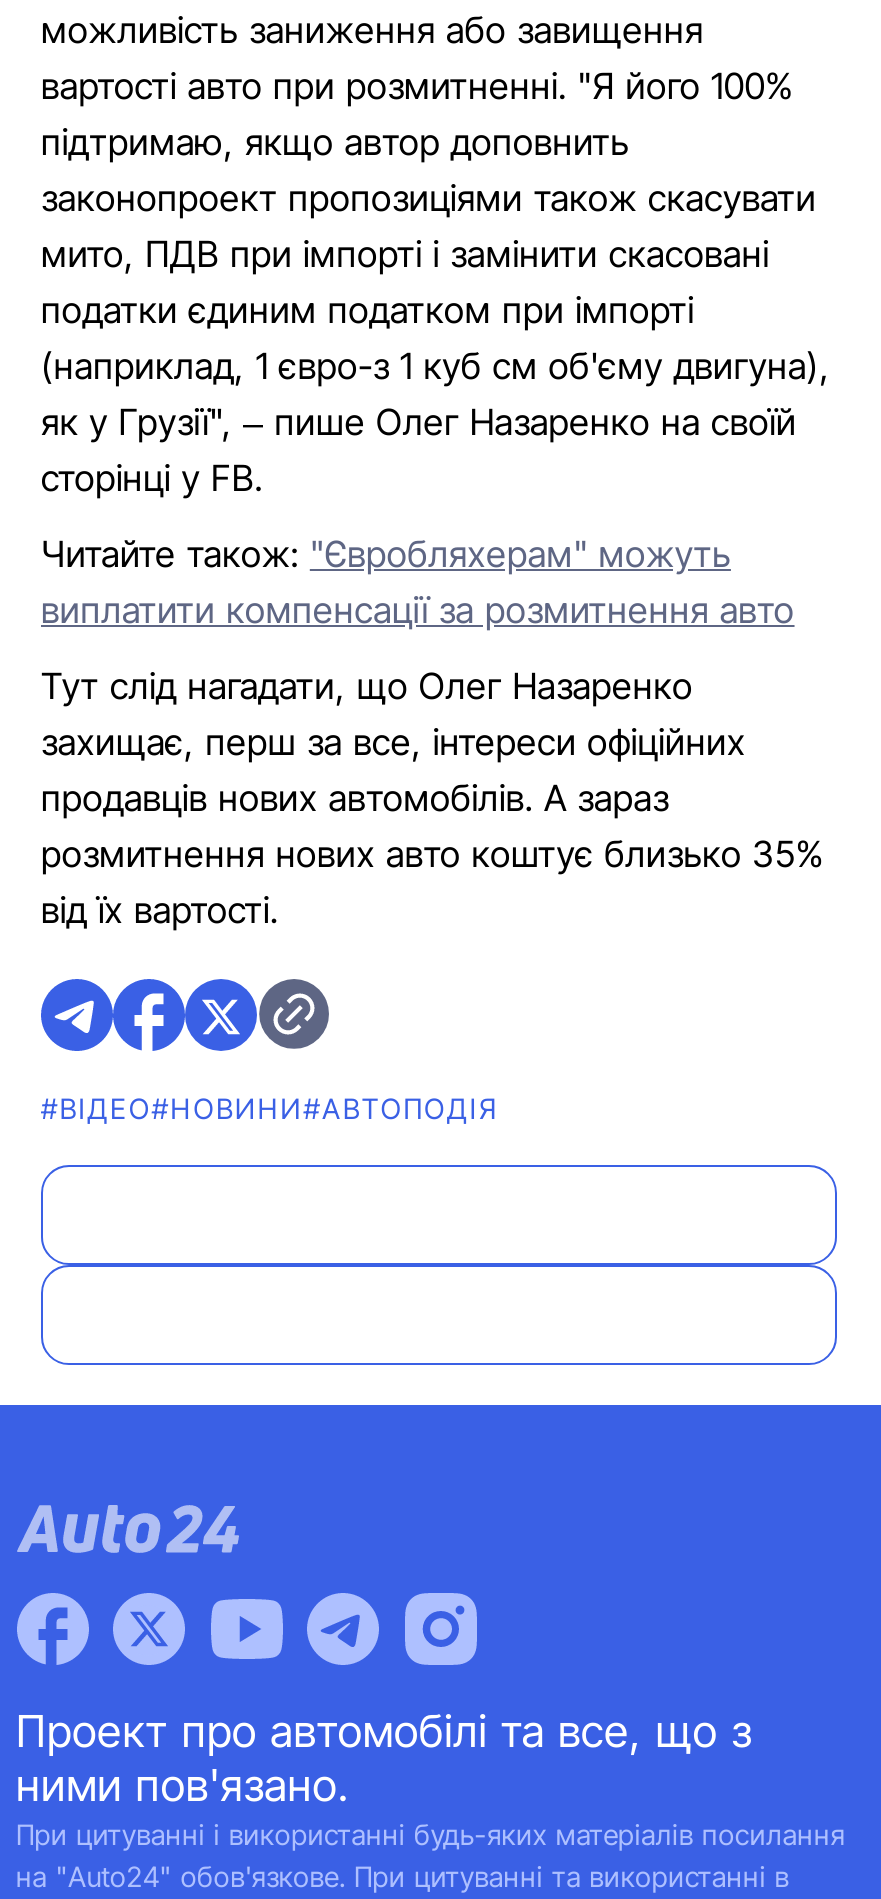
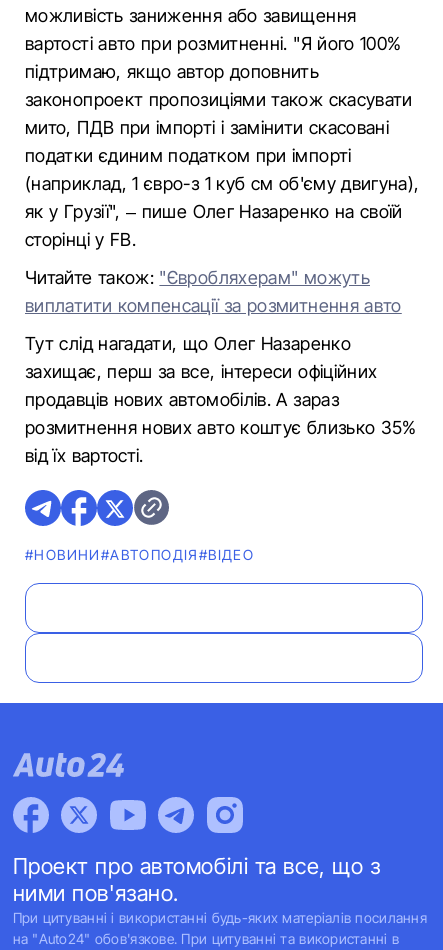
[41,1091,499,1125] #ВІДЕО#НОВИНИ#АВТОПОДІЯ -> [25,546,254,563] #НОВИНИ#АВТОПОДІЯ#ВІДЕО

